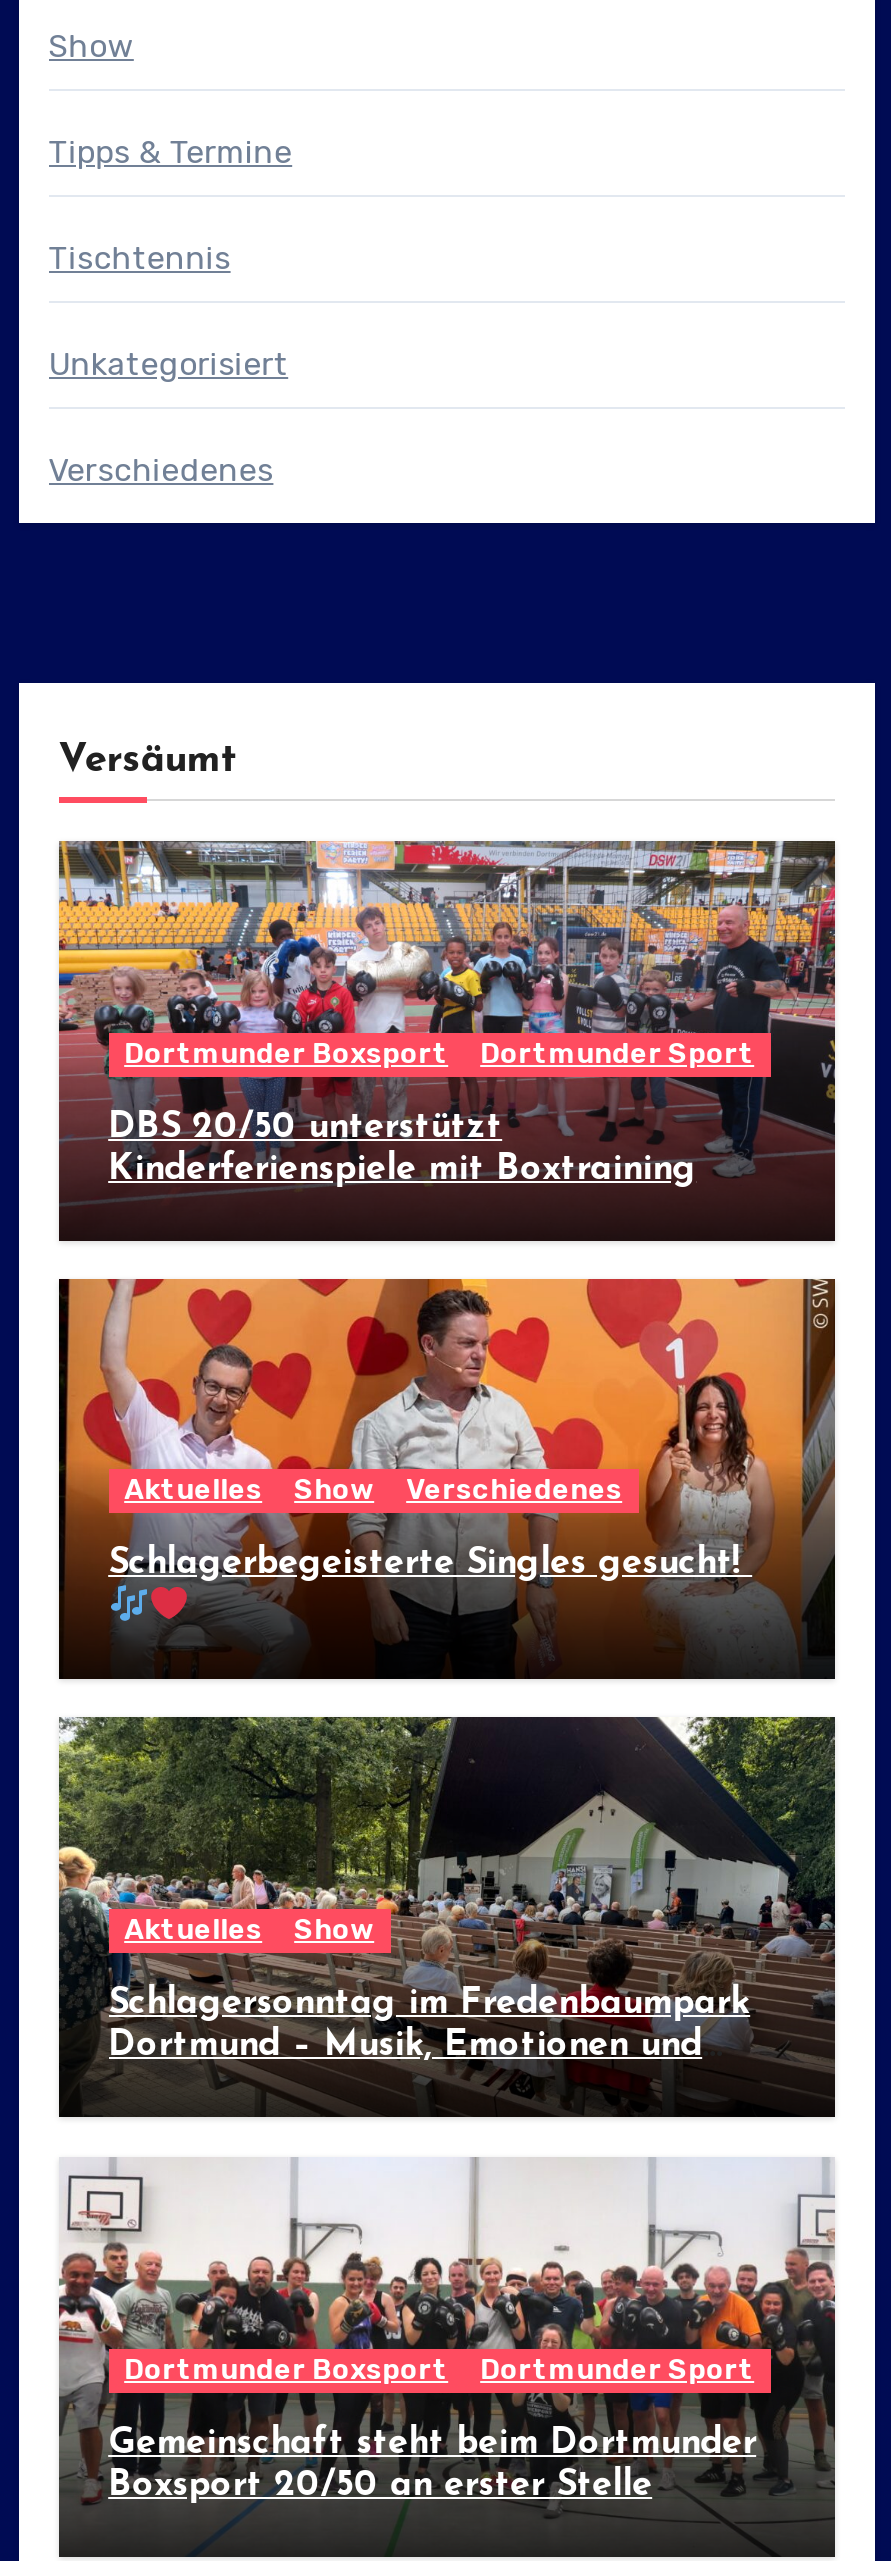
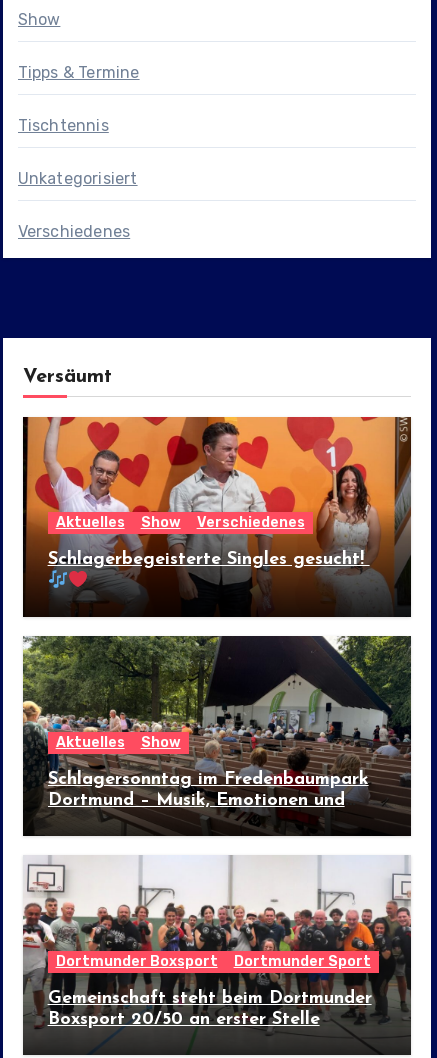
[57,839,837,1239] [image] | Dortmunder Boxsport | Dortmunder Sport | DBS 20/50 unterstützt | Kinderferienspiele mit Boxtraining -> none

